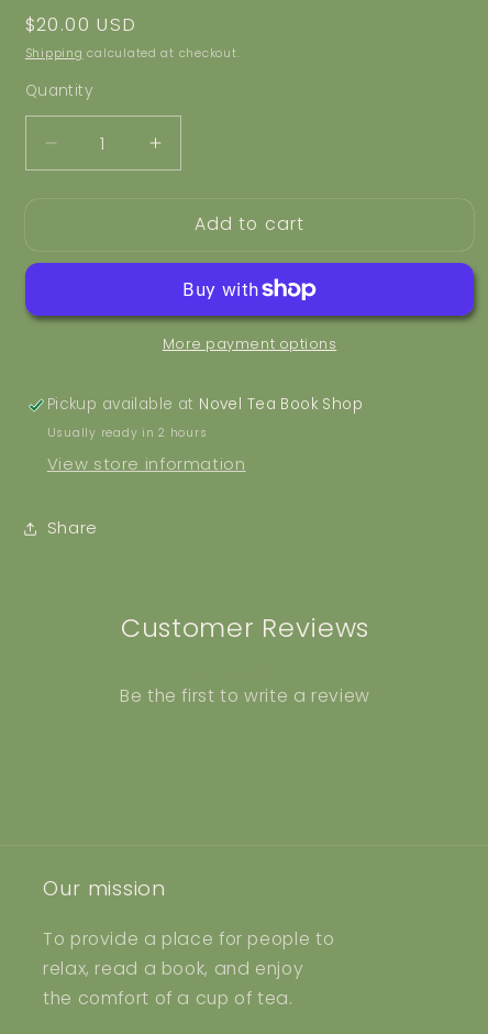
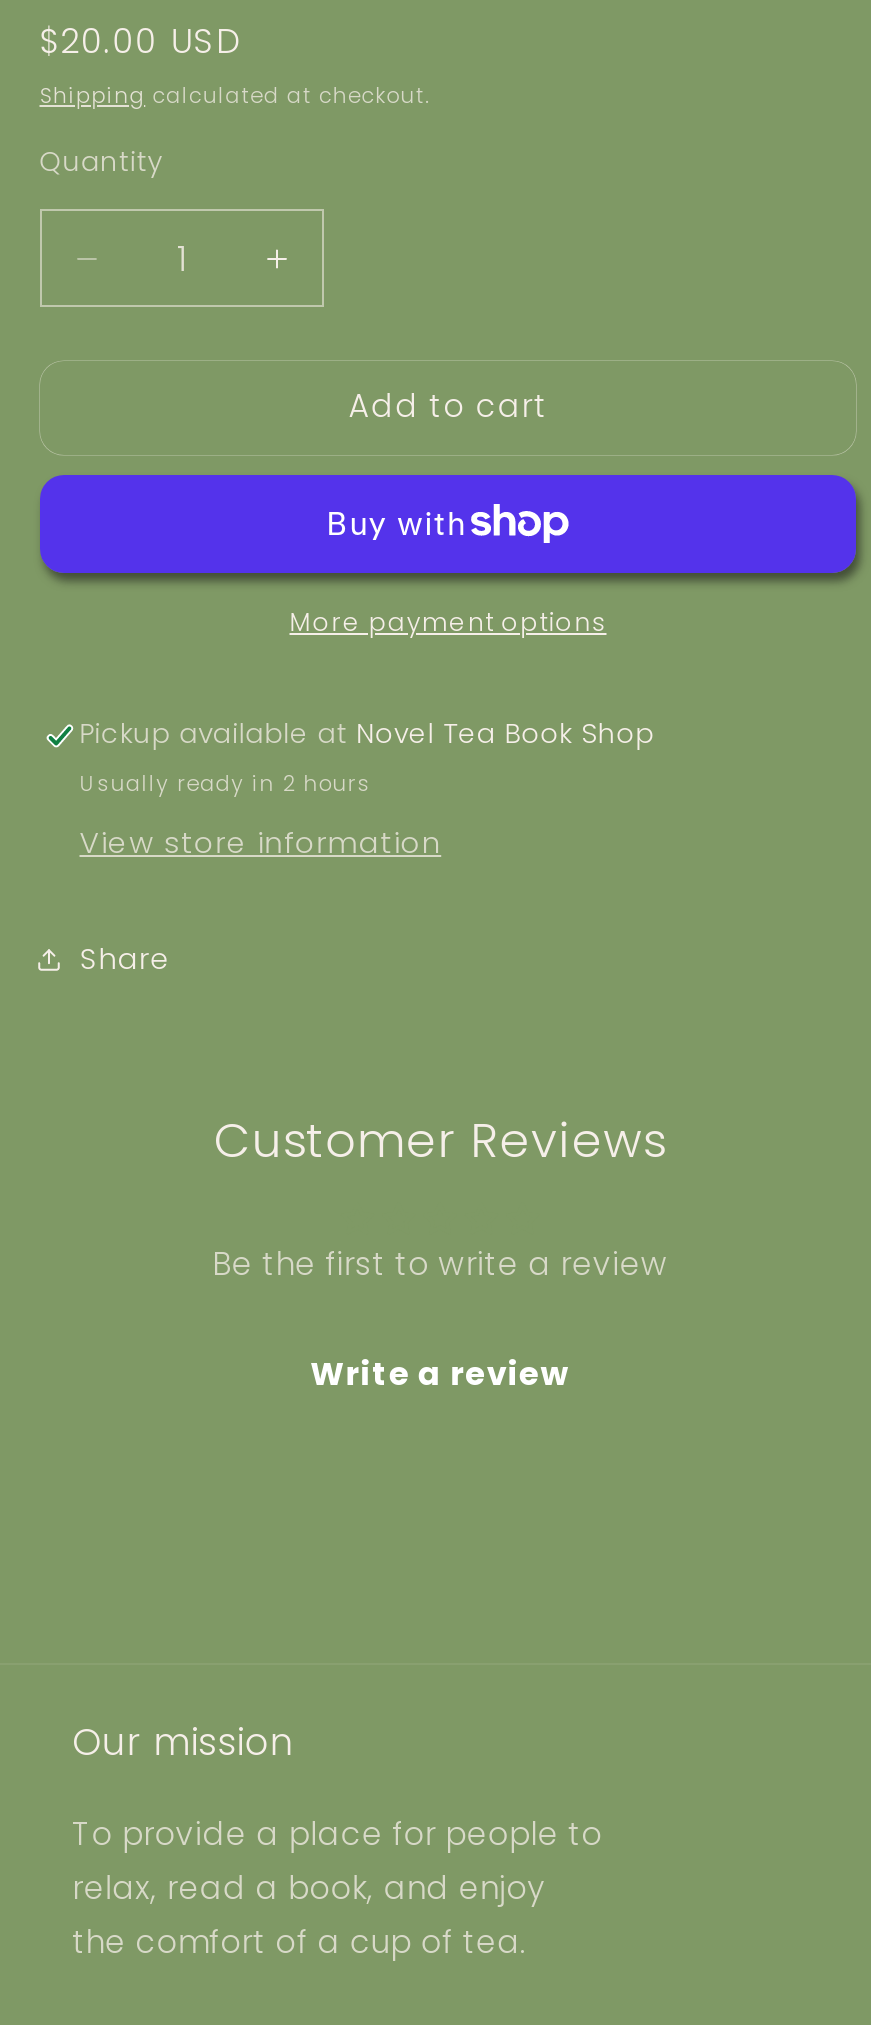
none -> [310,1351,570,1397] Write a review

